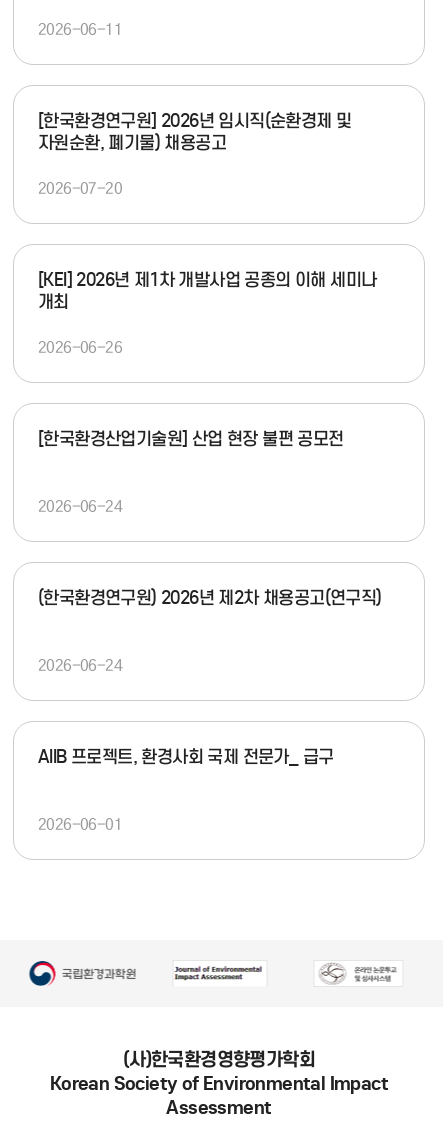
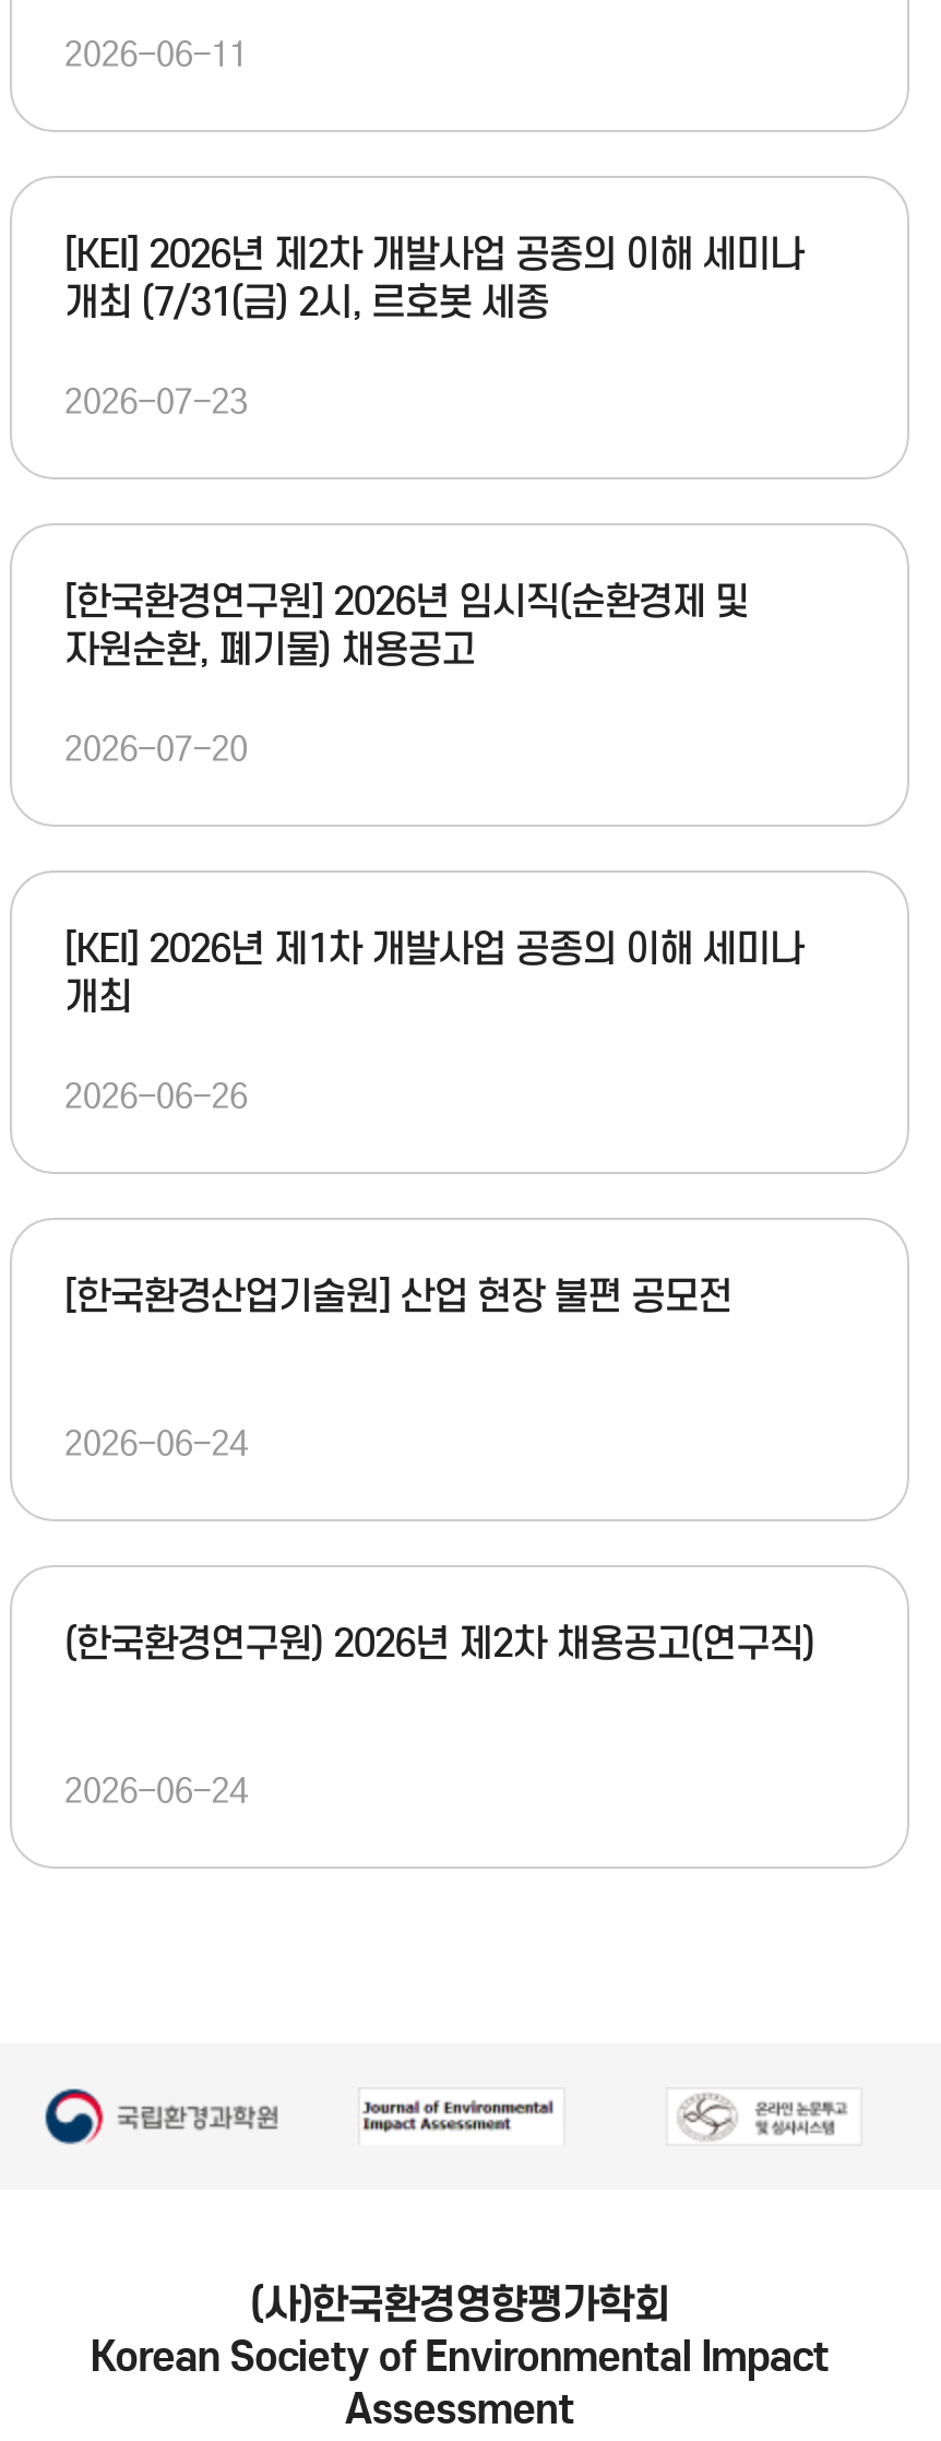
none -> [64,230,803,425] [KEI] 2026년 제2차 개발사업 공종의 이해 세미나 | 개최 (7/31(금) 2시, 르호봇 세종 | 2026-07-23
moved [38,110,381,676] -> [64,578,814,1814]: [한국환경연구원] 2026년 임시직(순환경제 및 | 자원순환, 폐기물) 채용공고 | 2026-07-20 | ... | (한국환경연구원) 2026년 제2차 채용공고(연구직) | 2026-06-24
[38,746,333,835] AIIB 프로젝트, 환경사회 국제 전문가_ 급구 | 2026-06-01 -> none

